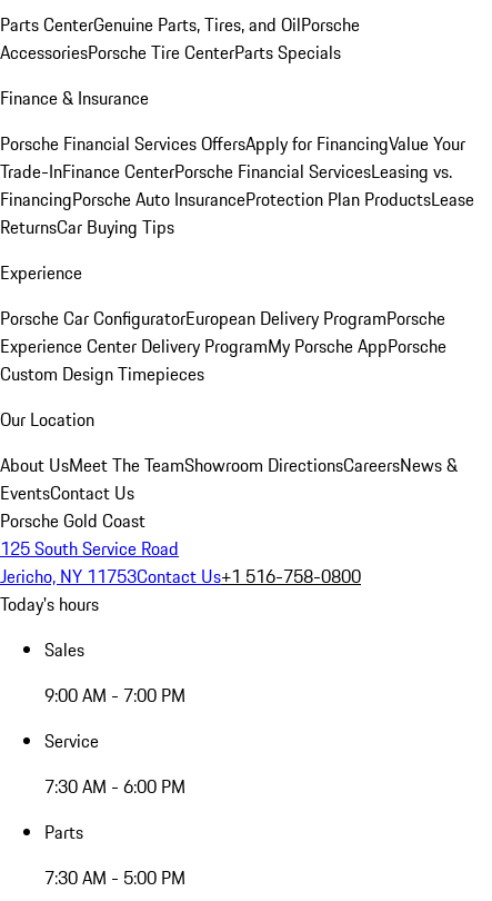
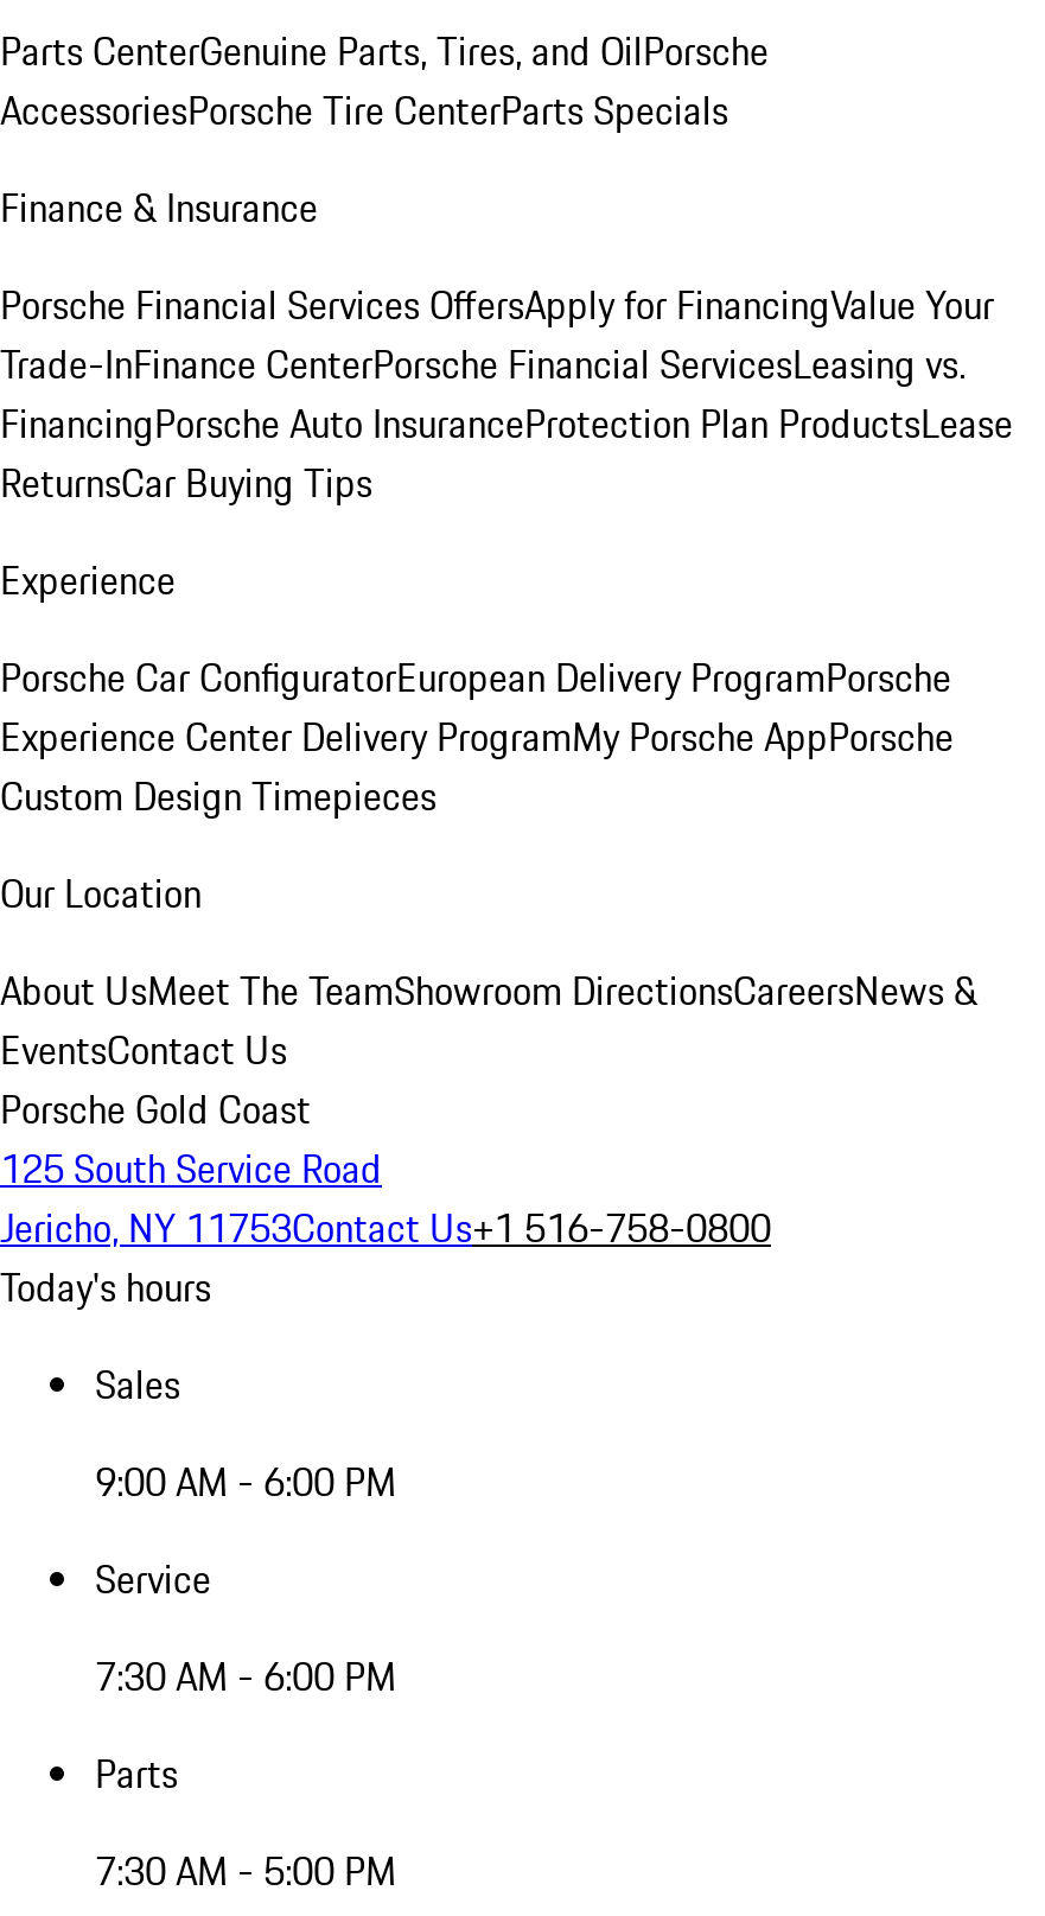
[44,682,185,709] 9:00 AM - 7:00 PM -> [95,1453,396,1510] 9:00 AM - 6:00 PM

